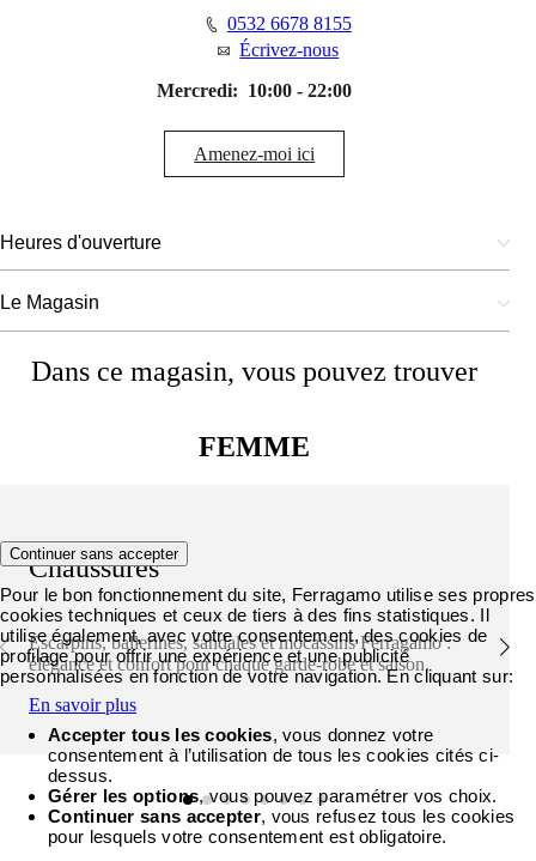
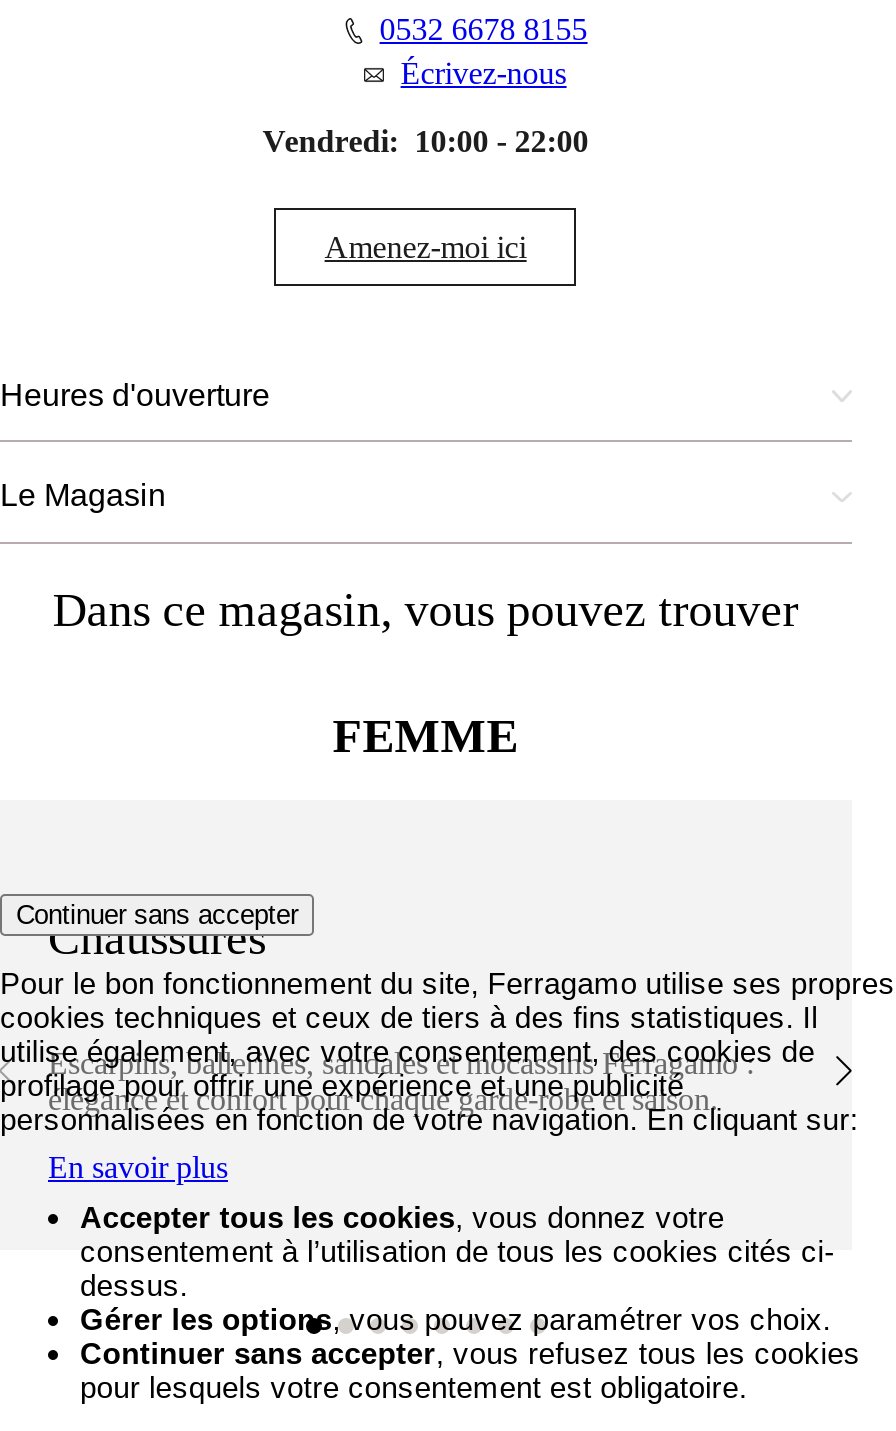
[157,80,352,101] Mercredi: 10:00 - 22:00 -> [263,124,589,158] Vendredi: 10:00 - 22:00

